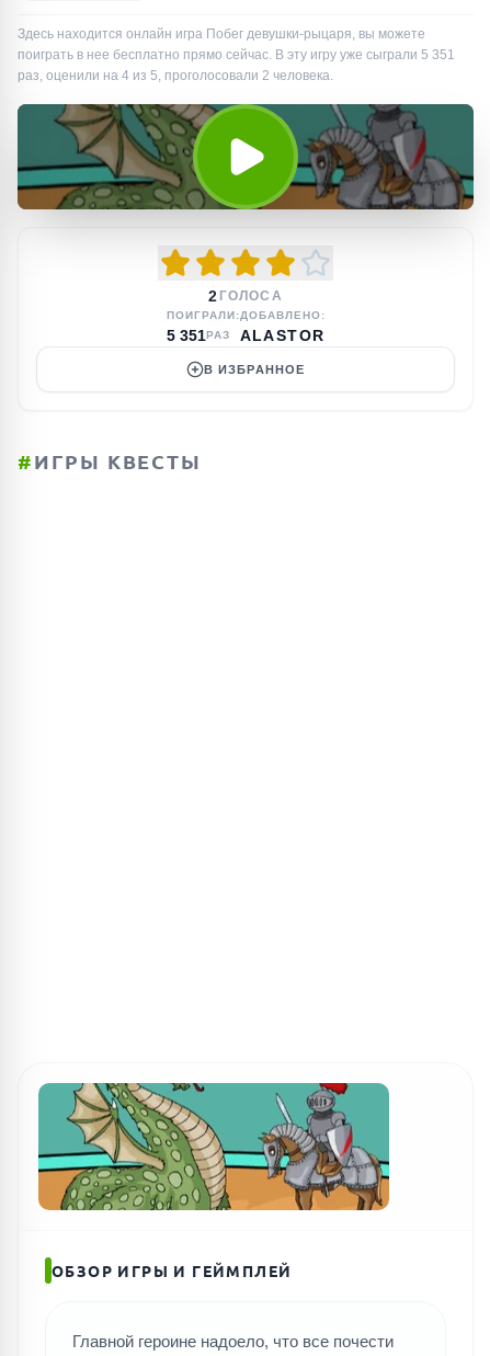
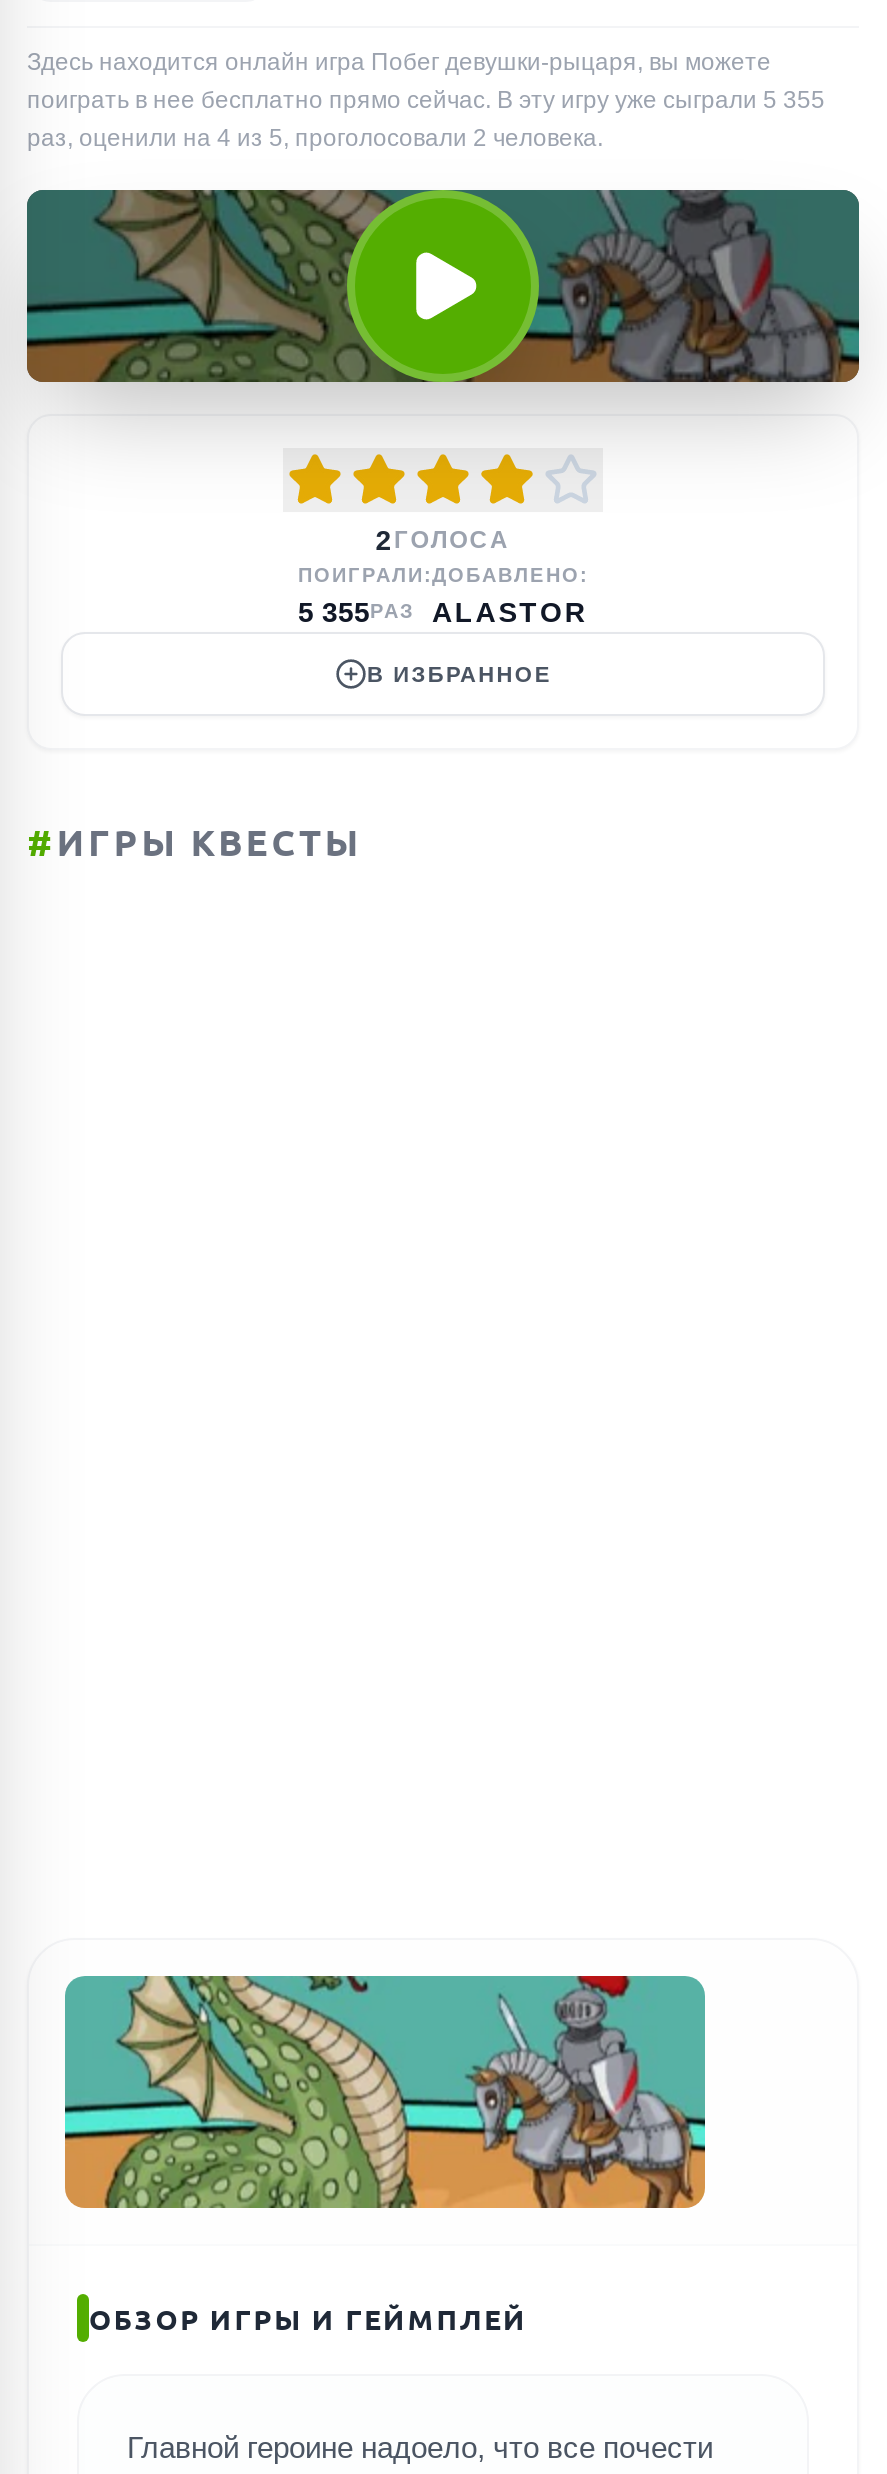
[18,47,455,62] поиграть в нее бесплатно прямо сейчас. В эту игру уже сыграли 5 351 -> [27,86,825,114] поиграть в нее бесплатно прямо сейчас. В эту игру уже сыграли 5 355
[166,327,325,344] 5 351РАЗ ALASTOR -> [298,596,588,628] 5 355РАЗ ALASTOR

